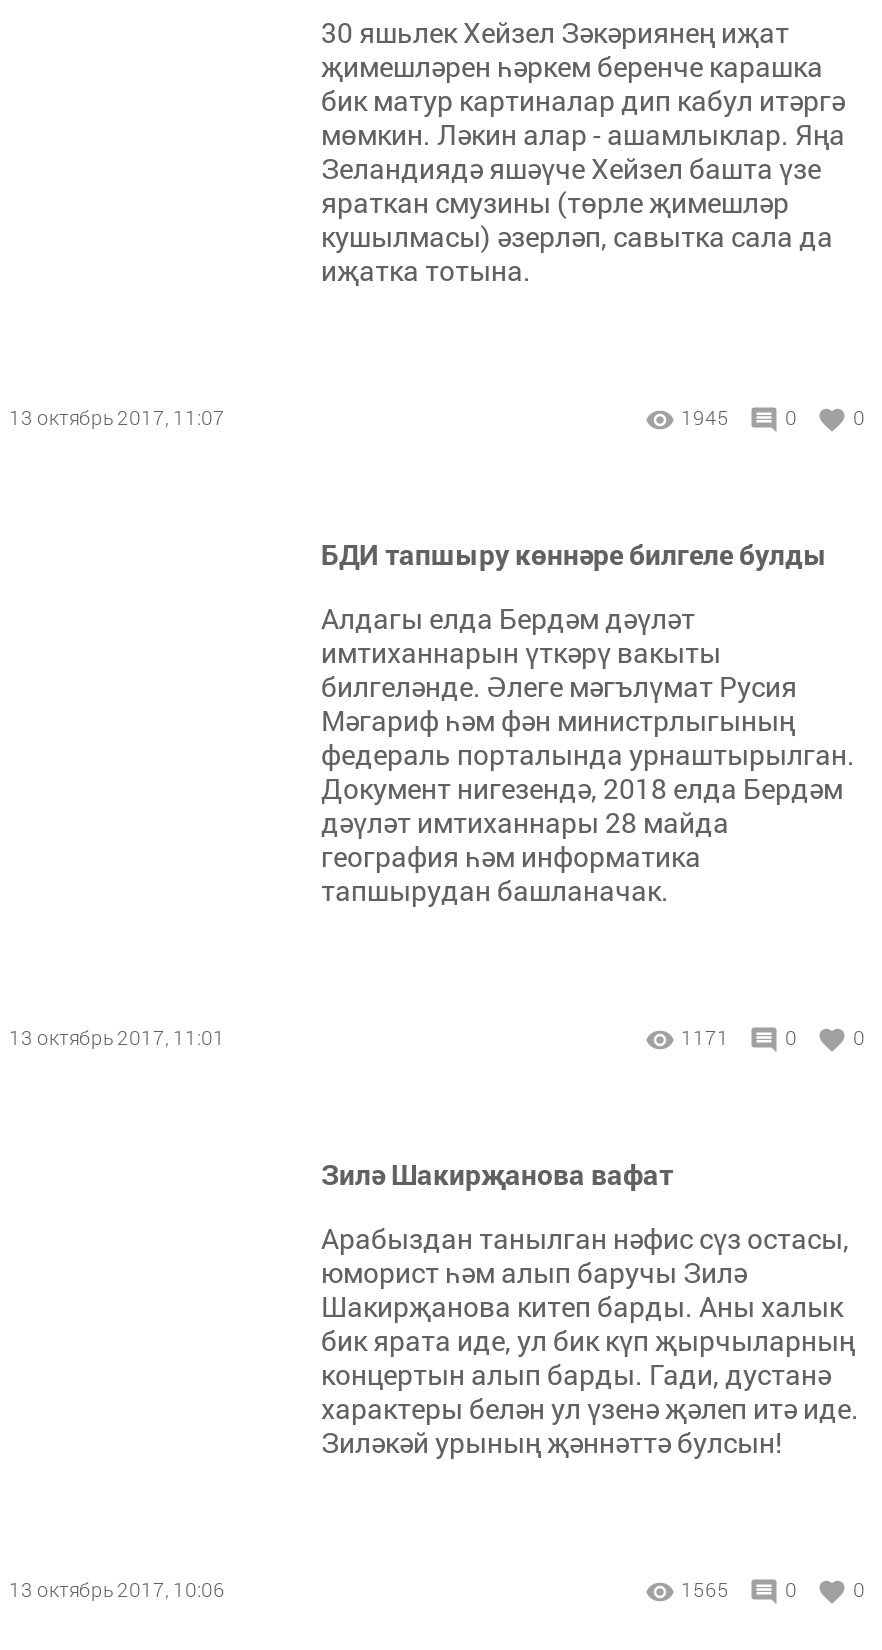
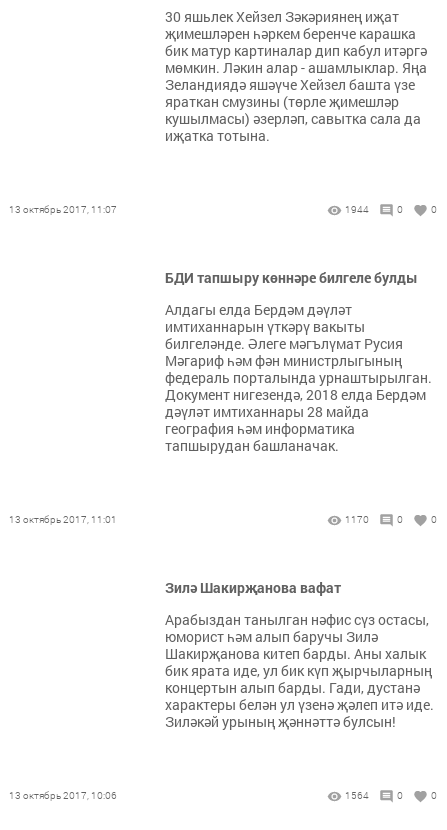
[681,406,729,432] 1945 -> [345,203,369,216] 1944
[681,1026,729,1052] 1171 -> [345,513,369,526] 1170
[681,1578,729,1604] 1565 -> [345,789,369,802] 1564

